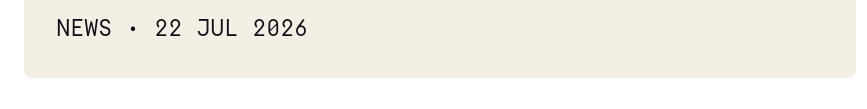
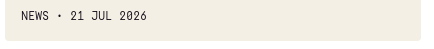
[56,16,308,42] NEWS 22 JUL 2026 -> [21,10,147,23] NEWS 21 JUL 2026

